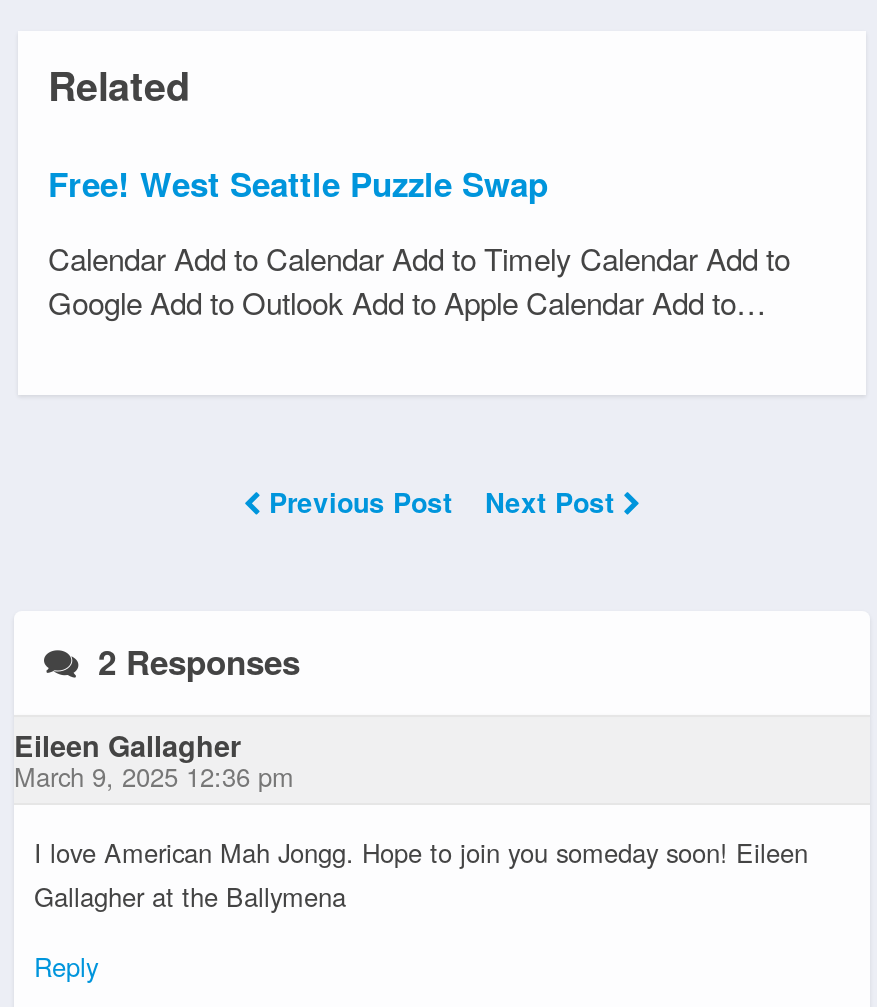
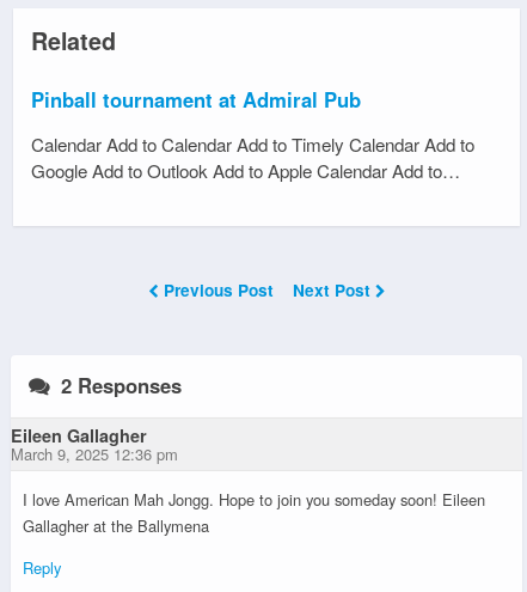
[48,159,548,207] Free! West Seattle Puzzle Swap -> [31,85,361,114] Pinball tournament at Admiral Pub

